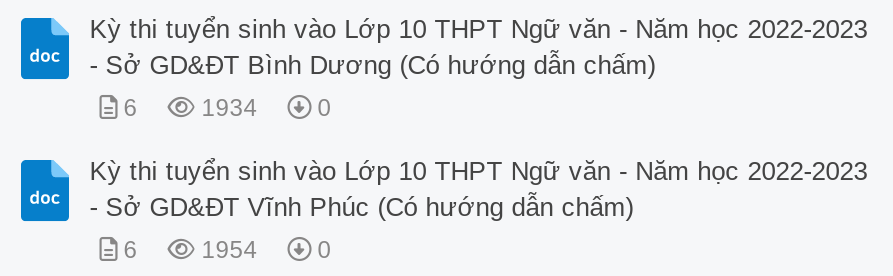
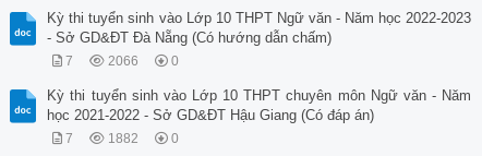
[89,50,655,80] - Sở GD&ĐT Bình Dương (Có hướng dẫn chấm) -> [47,30,332,46] - Sở GD&ĐT Đà Nẵng (Có hướng dẫn chấm)
[123,94,137,122] 6 -> [66,54,73,69] 7
[201,94,257,122] 1934 -> [108,54,139,69] 2066
[89,156,867,222] Kỳ thi tuyển sinh vào Lớp 10 THPT Ngữ văn - Năm học 2022-2023 | - Sở GD&ĐT Vĩnh Phúc (Có hướng dẫn chấm) -> [47,87,471,123] Kỳ thi tuyển sinh vào Lớp 10 THPT chuyên môn Ngữ văn - Năm | học 2021-2022 - Sở GD&ĐT Hậu Giang (Có đáp án)
[123,236,257,264] 6 | 1954 -> [66,131,139,146] 7 | 1882

